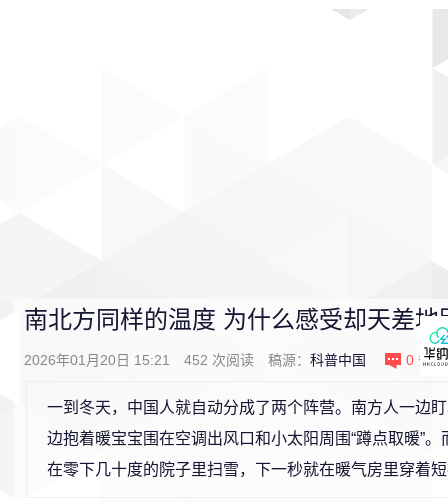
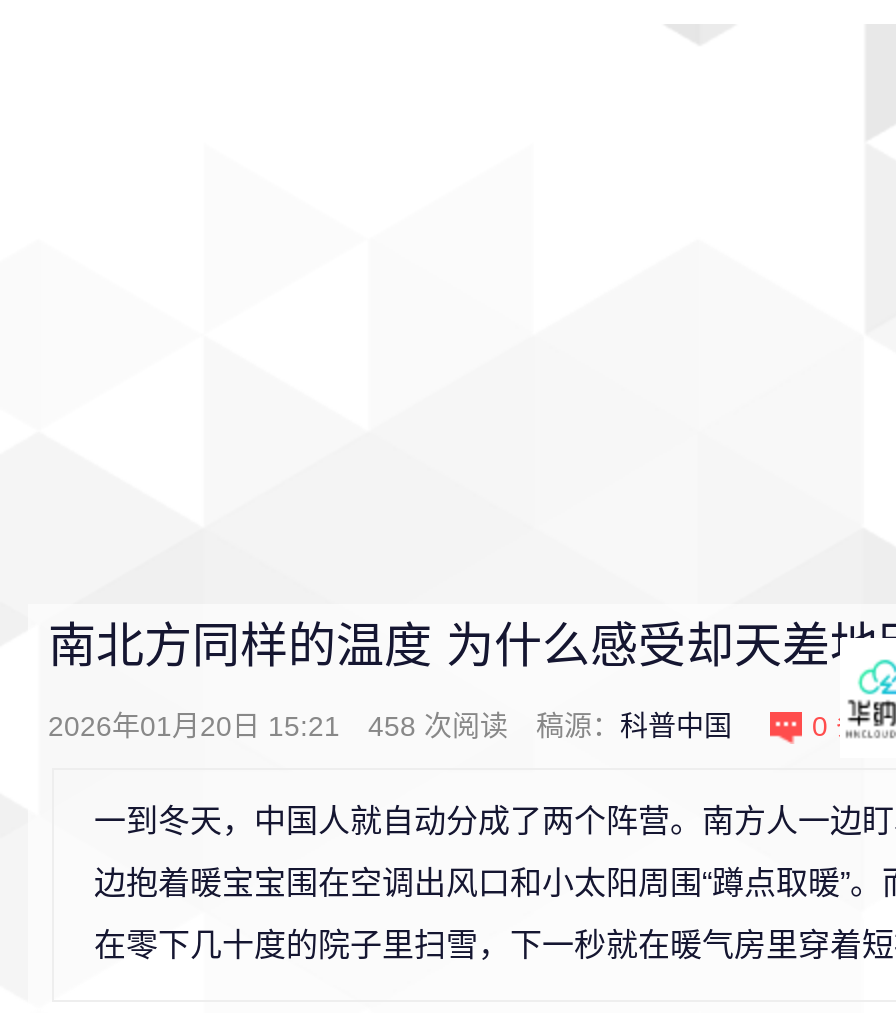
[24,352,366,368] 2026年01月20日 15:21 452次阅读 稿源：科普中国 -> [48,710,732,742] 2026年01月20日 15:21 458次阅读 稿源：科普中国

